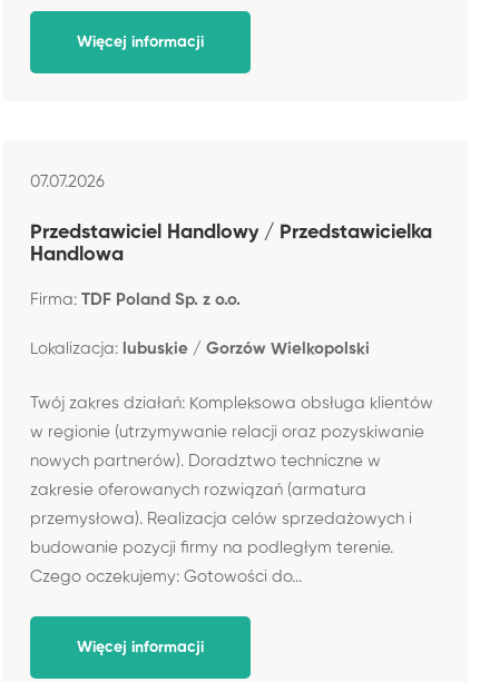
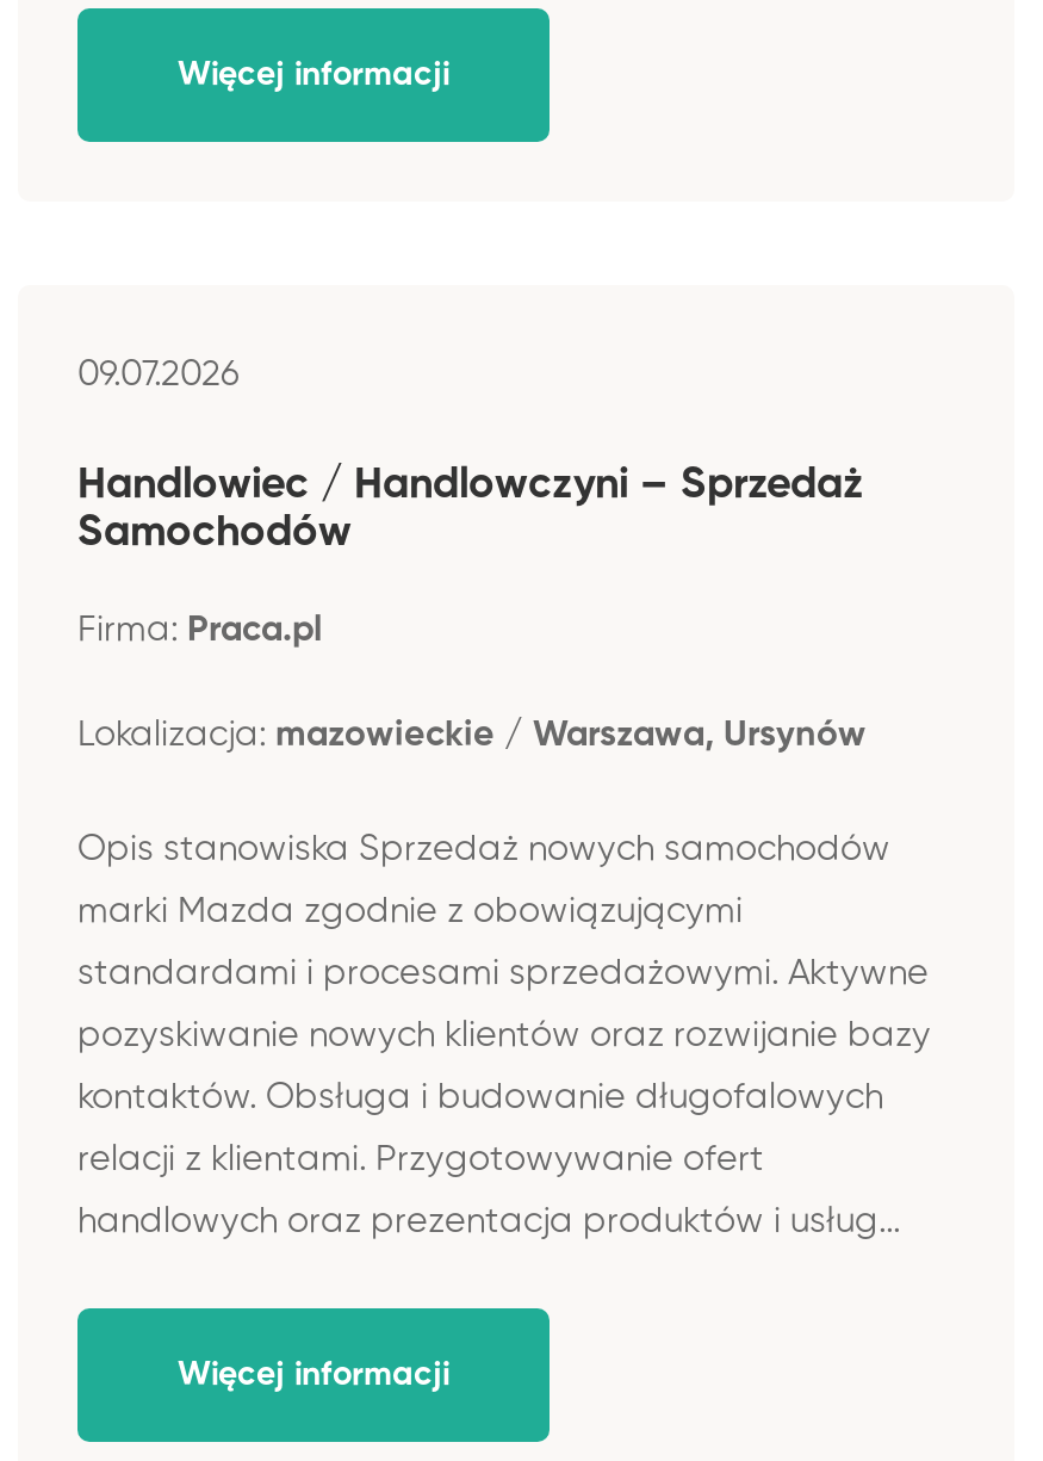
[30,173,105,190] 07.07.2026 -> [77,357,240,392] 09.07.2026
[30,223,432,265] Przedstawiciel Handlowy / Przedstawicielka | Handlowa -> [77,463,864,553] Handlowiec / Handlowczyni – Sprzedaż | Samochodów
[30,291,241,308] Firma: TDF Poland Sp. z o.o. -> [77,611,323,646] Firma: Praca.pl
[30,340,370,357] Lokalizacja: lubuskie / Gorzów Wielkopolski -> [77,716,867,751] Lokalizacja: mazowieckie / Warszawa, Ursynów
[30,394,433,411] Twój zakres działań: Kompleksowa obsługa klientów -> [77,831,890,867] Opis stanowiska Sprzedaż nowych samochodów
[30,423,424,440] w regionie (utrzymywanie relacji oraz pozyskiwanie -> [77,893,743,929] marki Mazda zgodnie z obowiązującymi
[30,452,381,469] nowych partnerów). Doradztwo techniczne w -> [77,955,929,991] standardami i procesami sprzedażowymi. Aktywne
[30,481,366,498] zakresie oferowanych rozwiązań (armatura -> [77,1017,931,1053] pozyskiwanie nowych klientów oraz rozwijanie bazy
[30,510,412,527] przemysłowa). Realizacja celów sprzedażowych i -> [77,1079,883,1115] kontaktów. Obsługa i budowanie długofalowych
[30,539,393,556] budowanie pozycji firmy na podległym terenie. -> [77,1141,764,1177] relacji z klientami. Przygotowywanie ofert
[30,568,302,585] Czego oczekujemy: Gotowości do... -> [77,1203,900,1239] handlowych oraz prezentacja produktów i usług...

